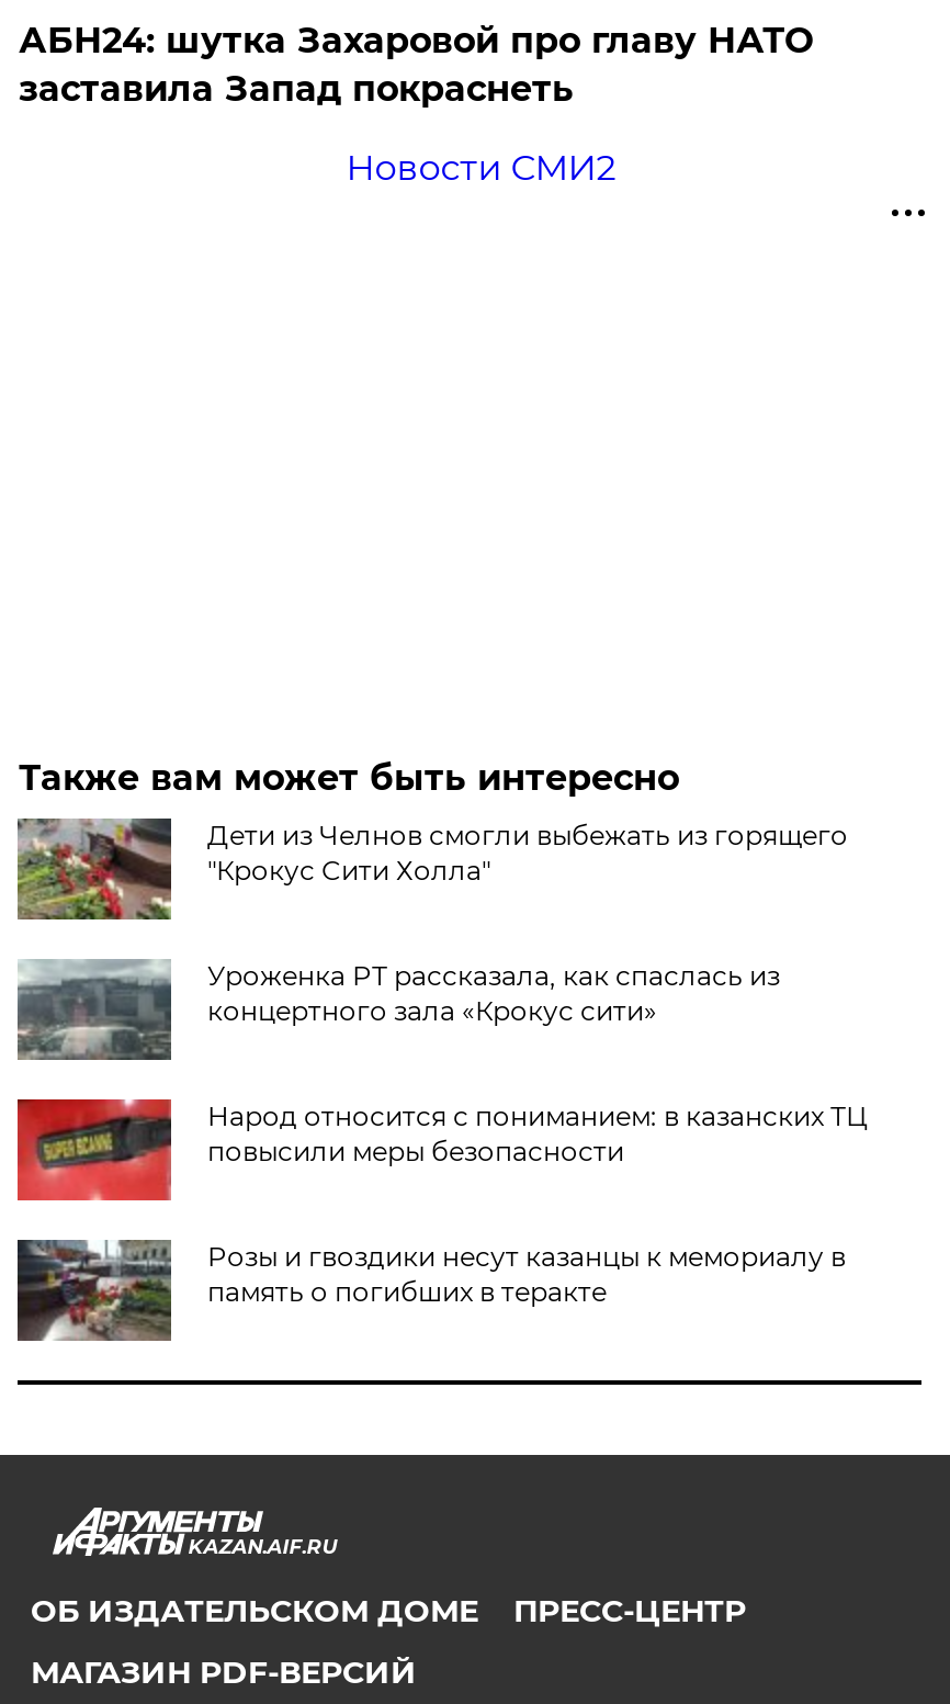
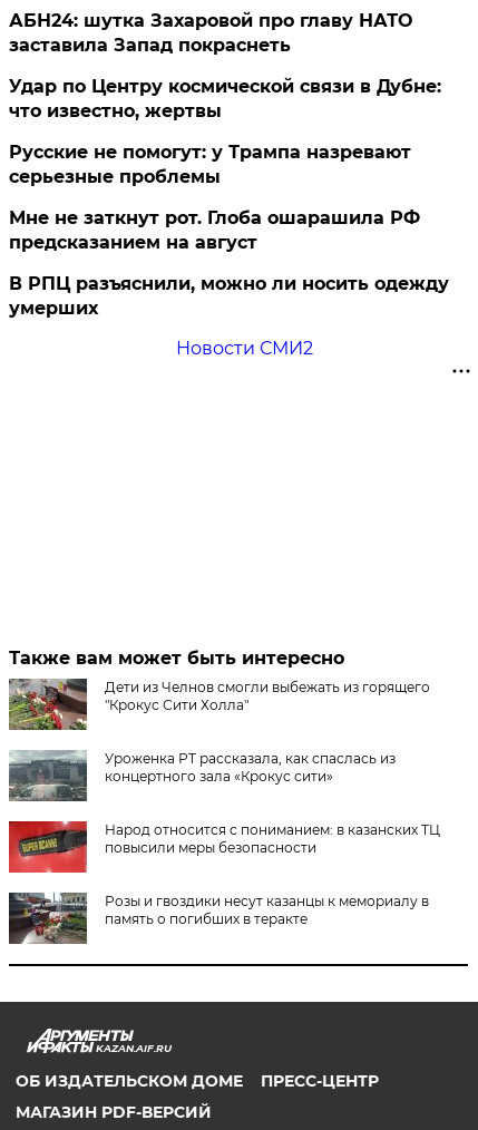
none -> [9,76,449,319] Удар по Центру космической связи в Дубне: | что известно, жертвы | Русские не помогут: у Трампа назревают | серьезные проблемы | Мне не заткнут рот. Глоба ошарашила РФ | предсказанием на август | В РПЦ разъяснили, можно ли носить одежду | умерших

